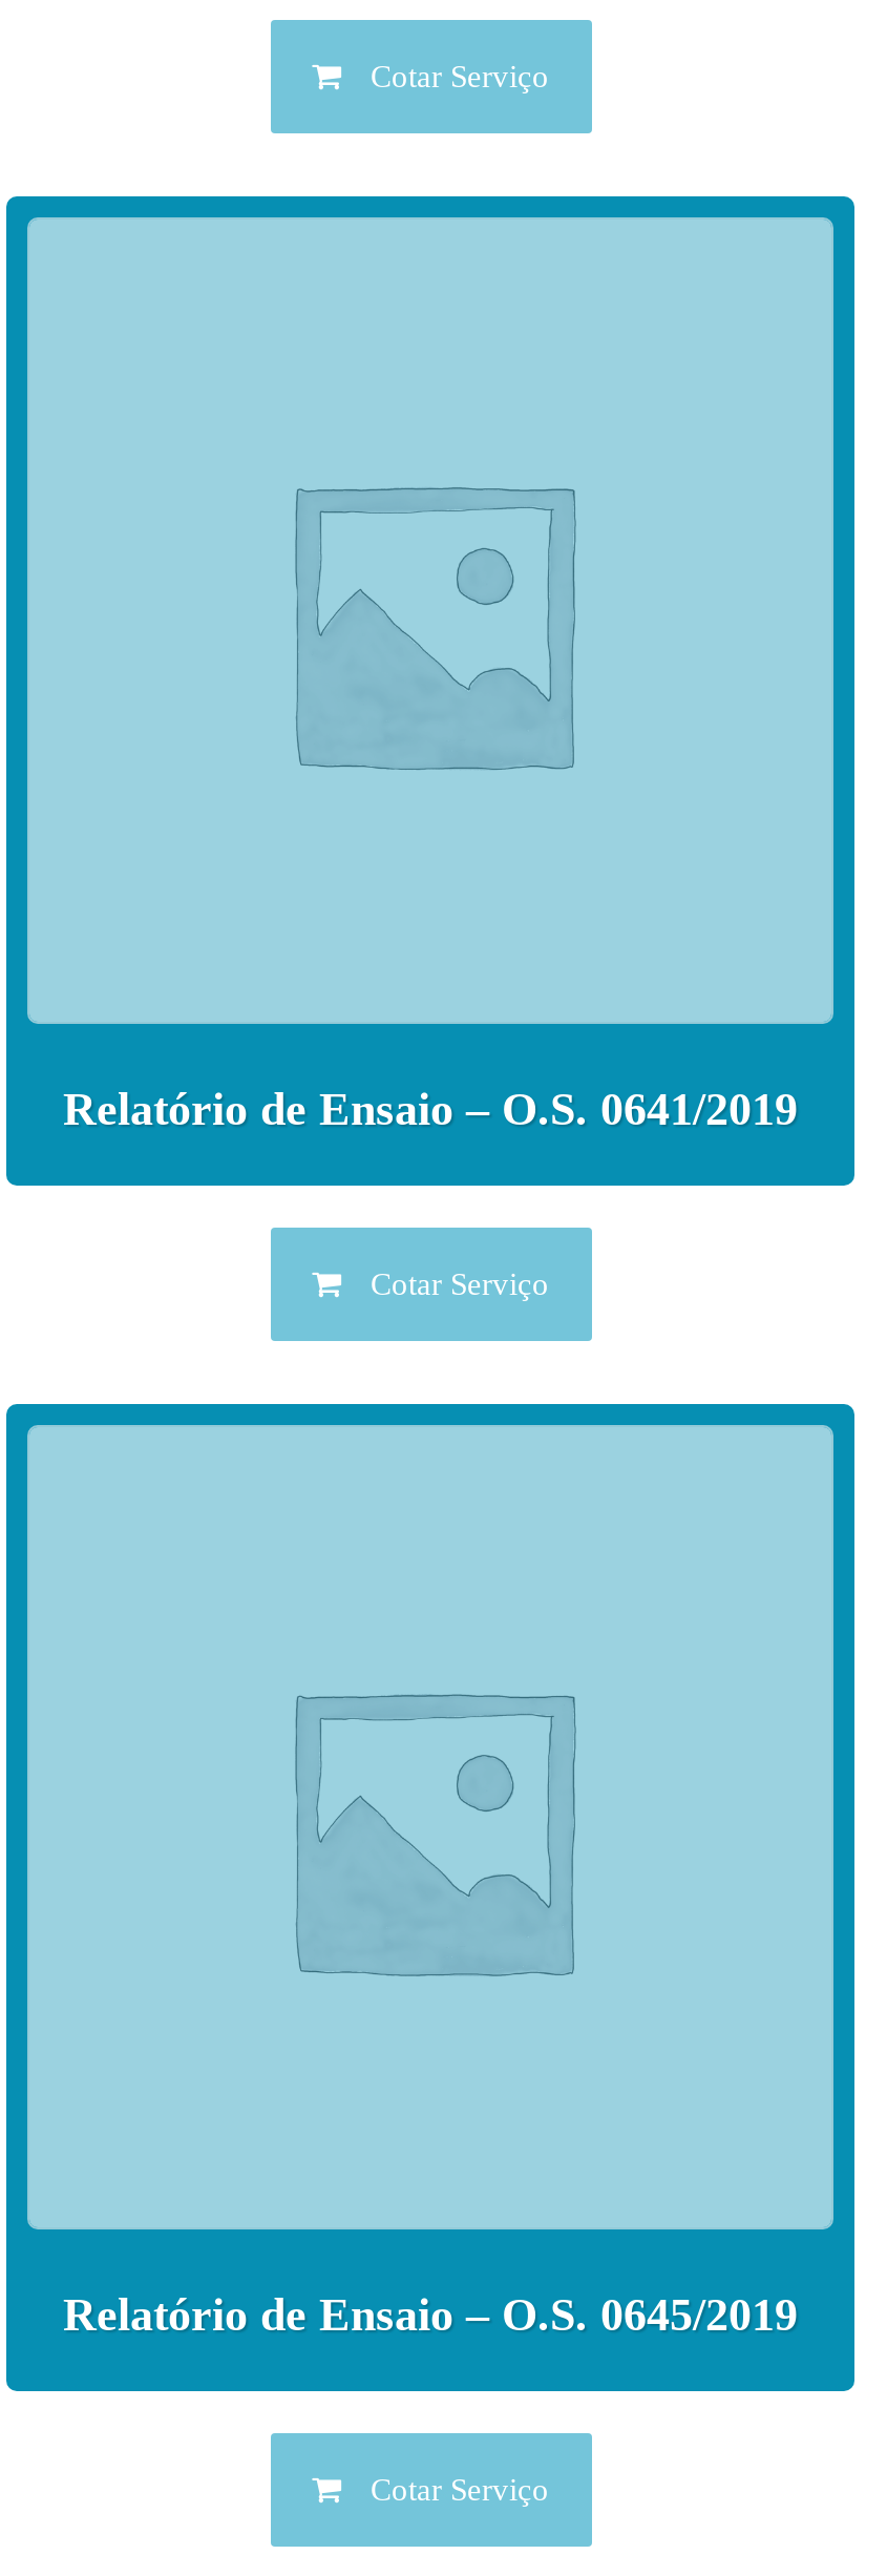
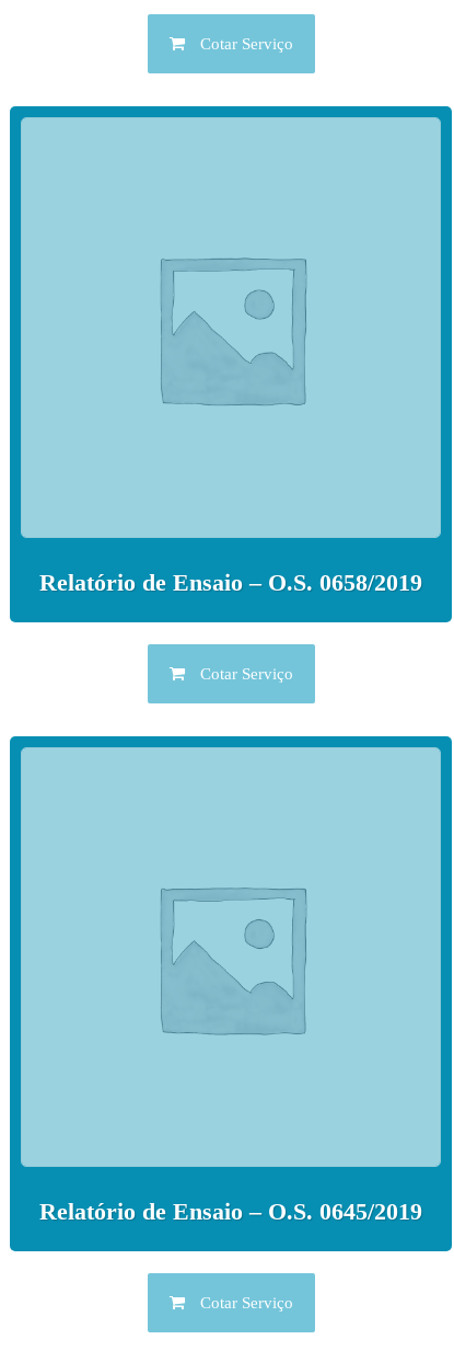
[63,1082,798,1134] Relatório de Ensaio – O.S. 0641/2019 -> [39,568,422,596] Relatório de Ensaio – O.S. 0658/2019

